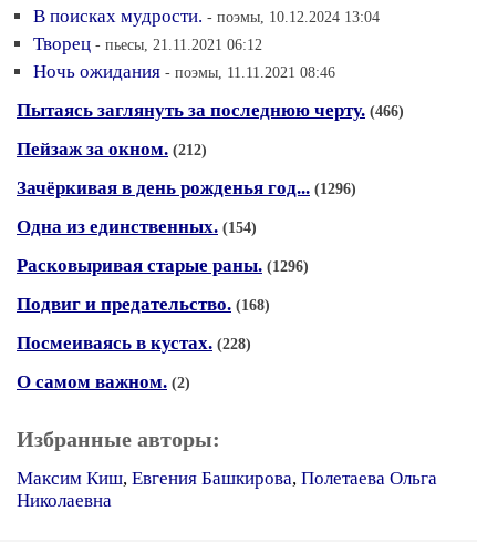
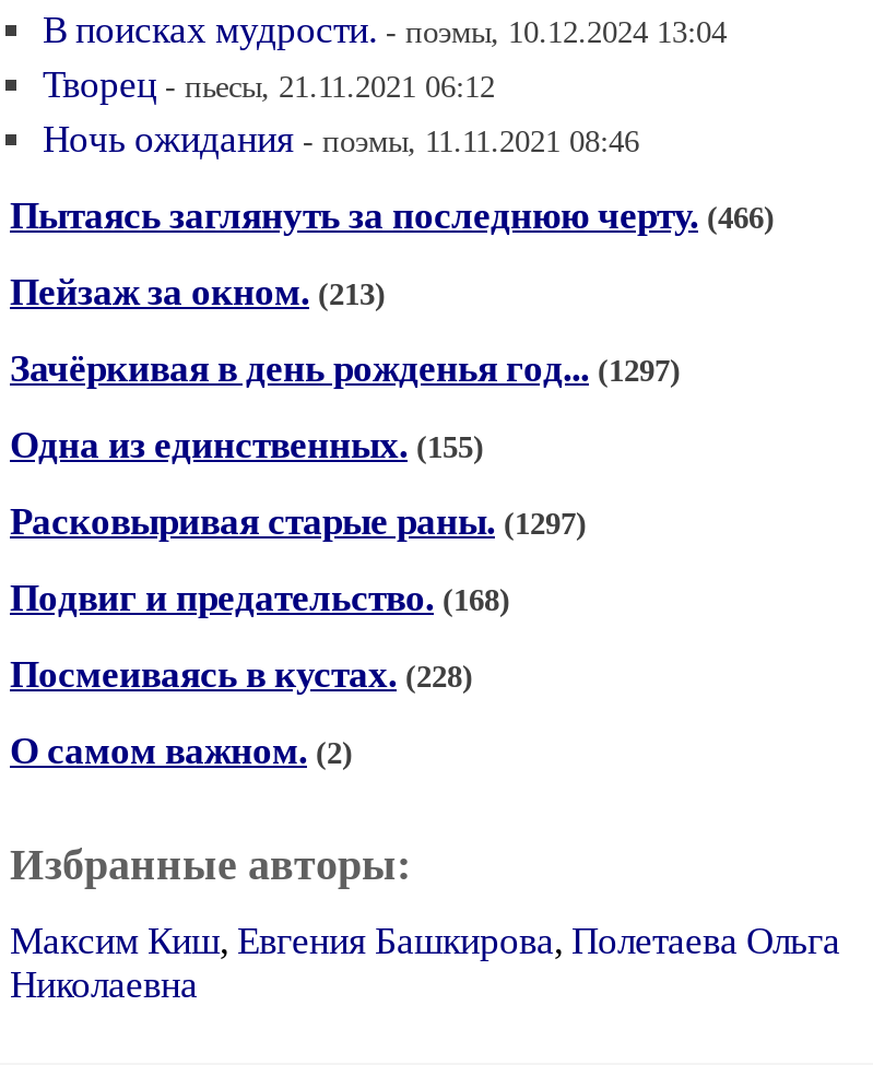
[17,138,207,159] Пейзаж за окном. (212) -> [10,271,386,313] Пейзаж за окном. (213)
[17,177,356,198] Зачёркивая в день рожденья год... (1296) -> [10,348,681,389] Зачёркивая в день рожденья год... (1297)
[17,216,257,237] Одна из единственных. (154) -> [10,424,484,466] Одна из единственных. (155)
[17,255,309,276] Расковыривая старые раны. (1296) -> [10,501,587,542] Расковыривая старые раны. (1297)

